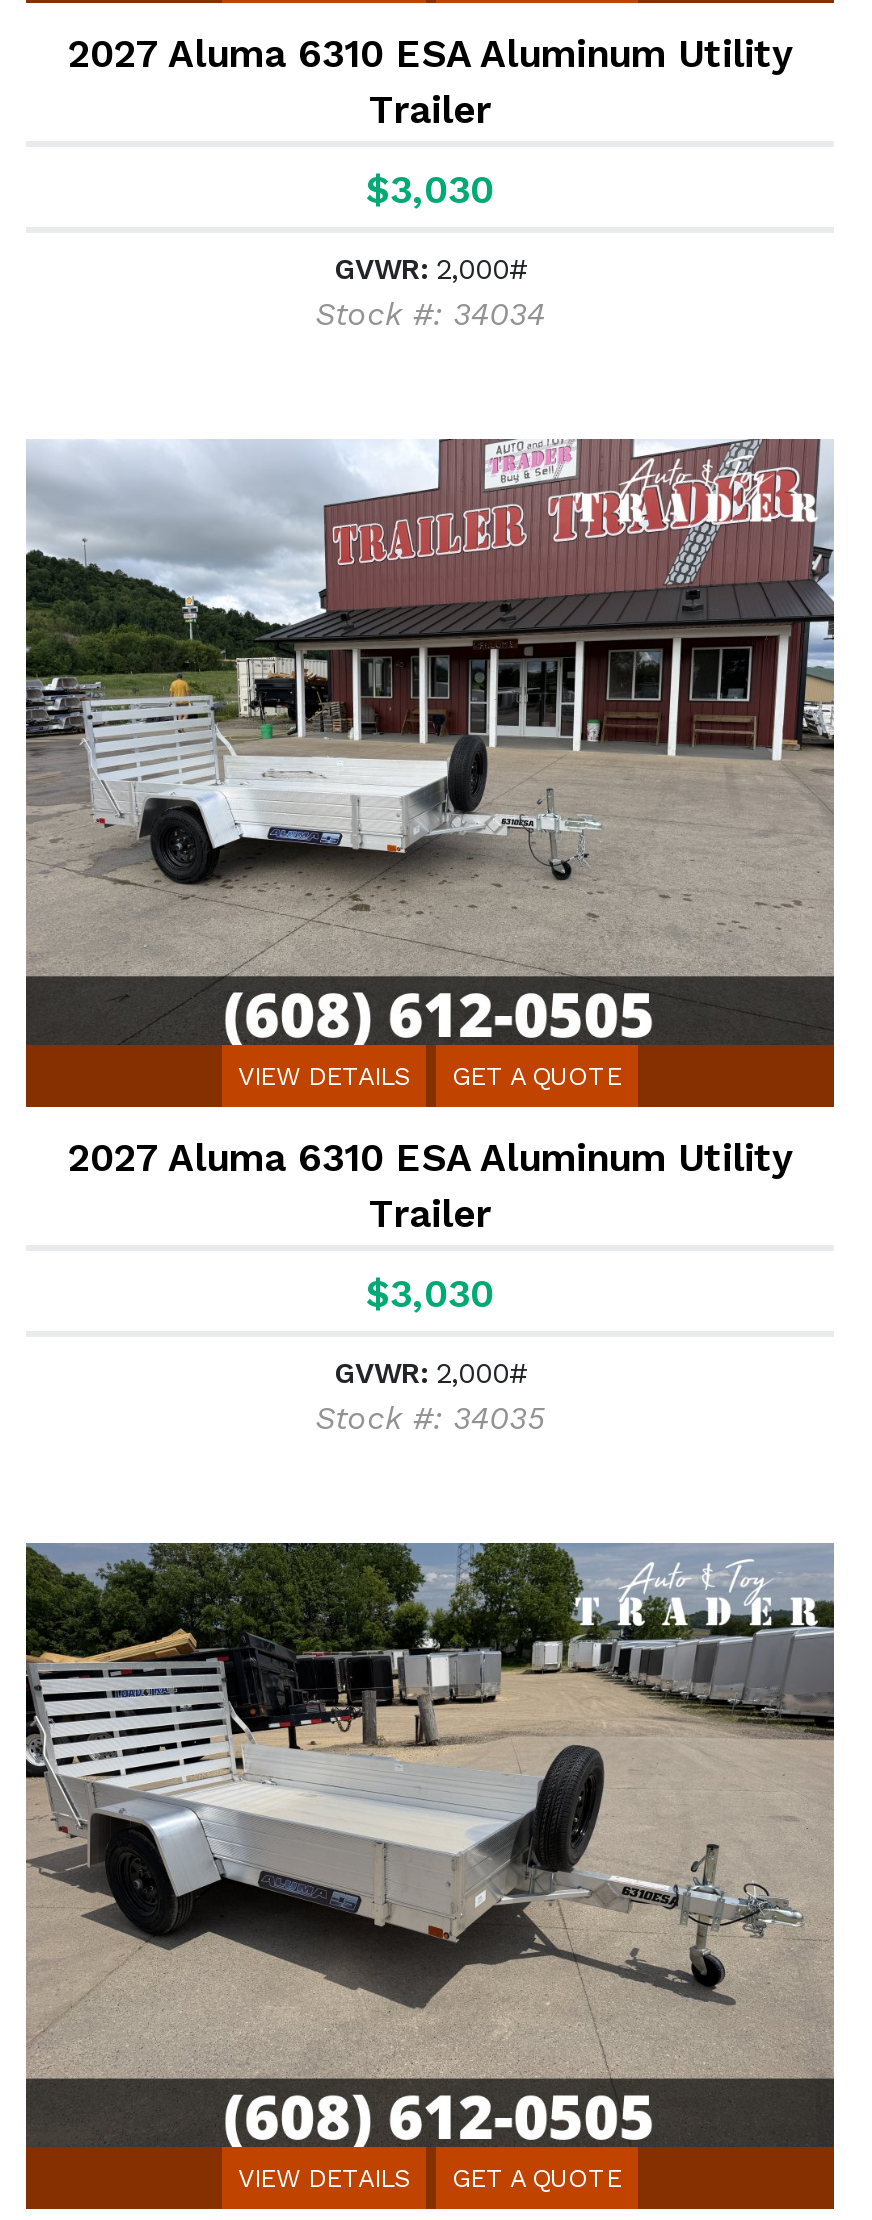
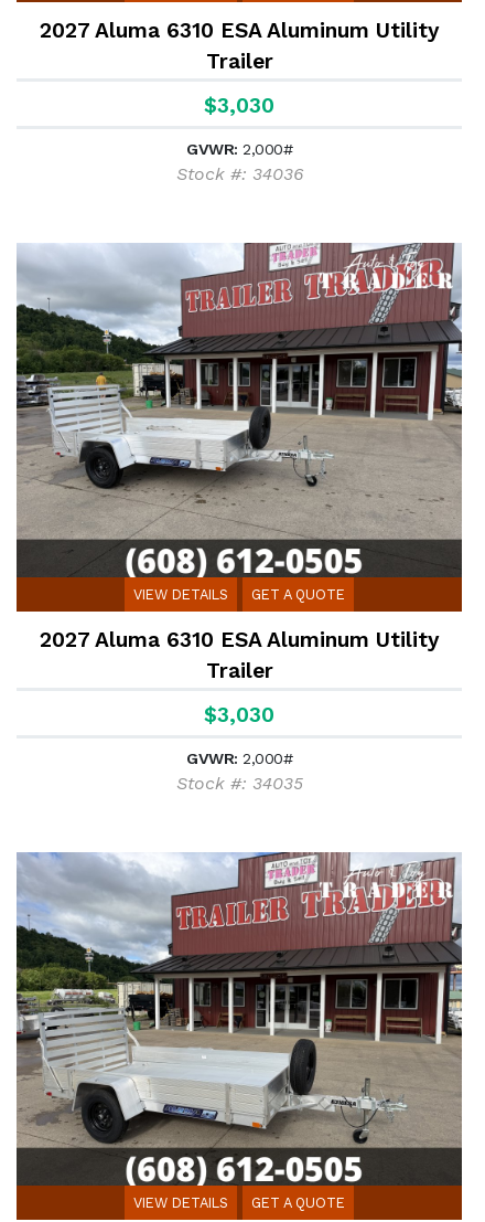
[315,296,545,334] Stock #: 34034 -> [176,164,303,185] Stock #: 34036
[24,1541,836,2077] [image] -> [17,851,462,1146] [image]

